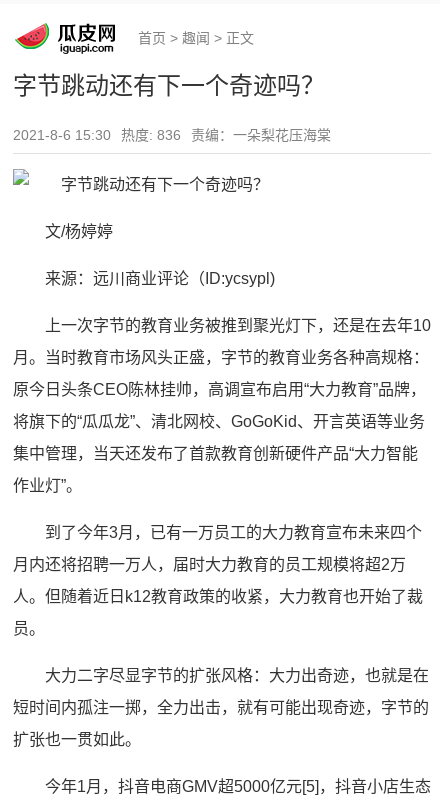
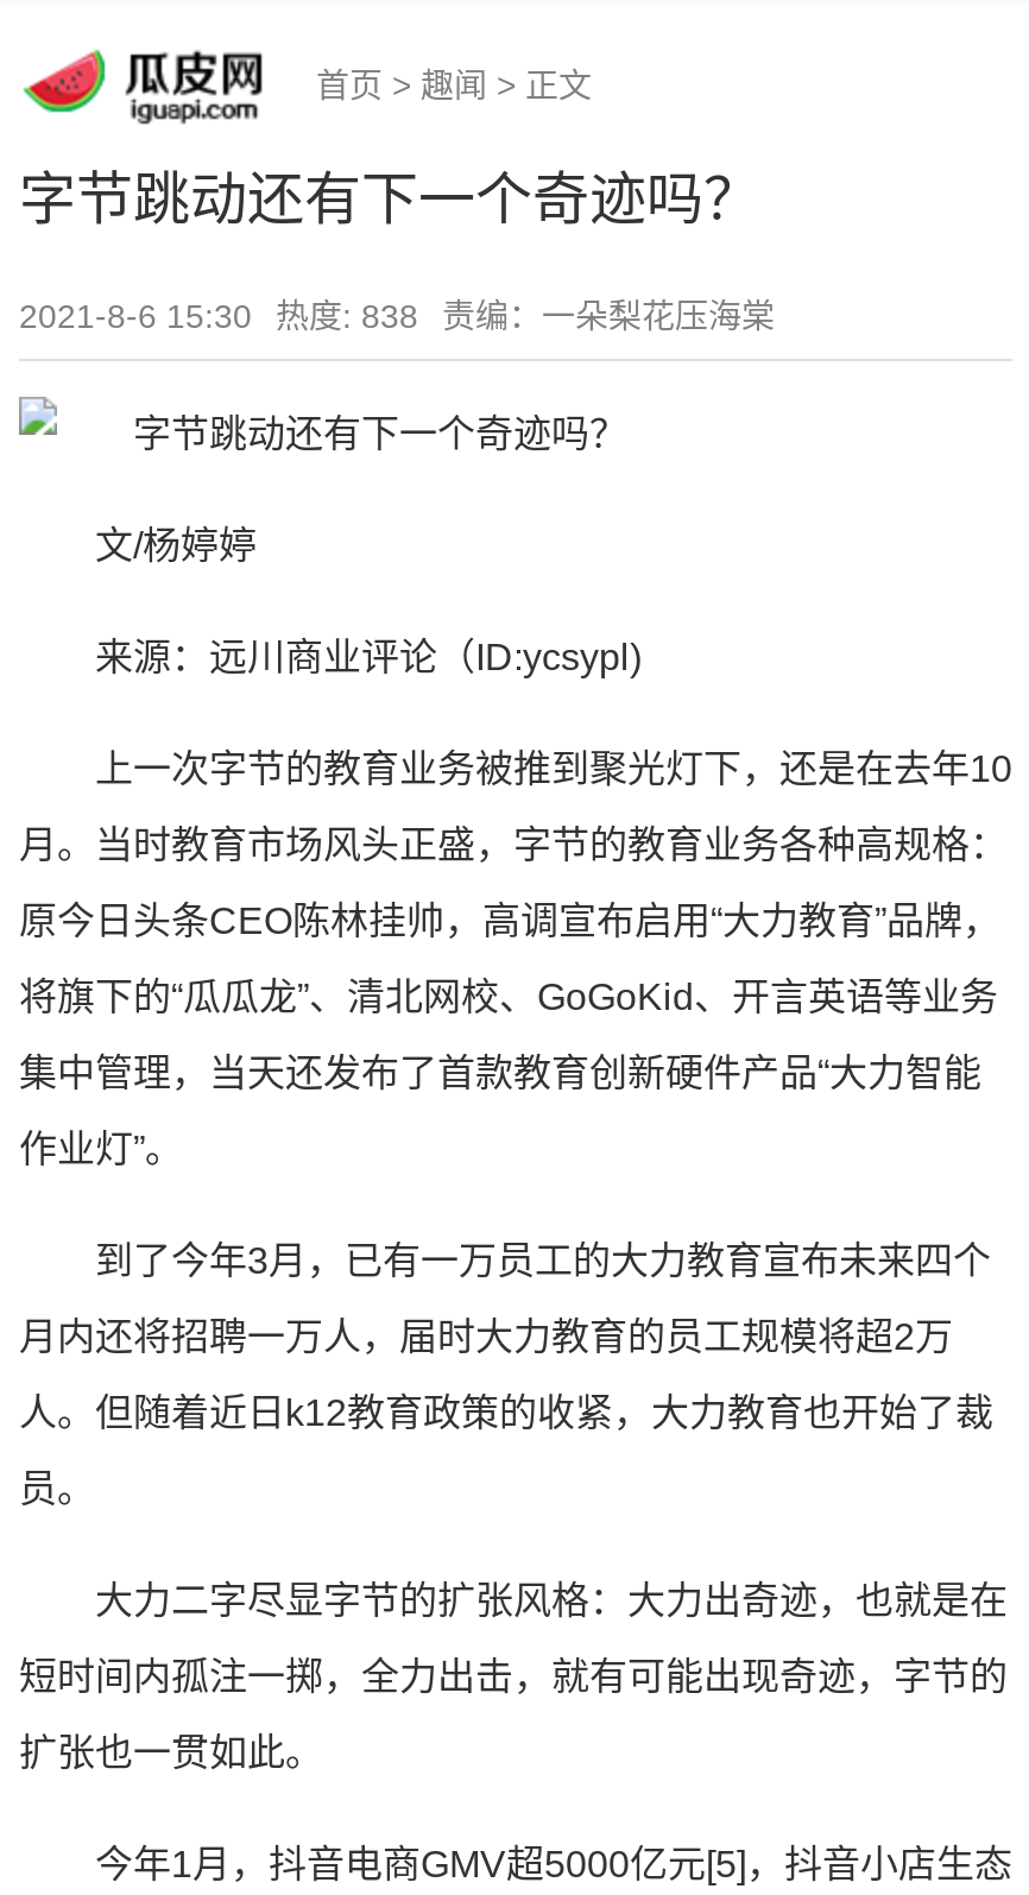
[13,127,331,143] 2021-8-6 15:30 热度: 836 责编：一朵梨花压海棠 -> [19,297,775,335] 2021-8-6 15:30 热度: 838 责编：一朵梨花压海棠

